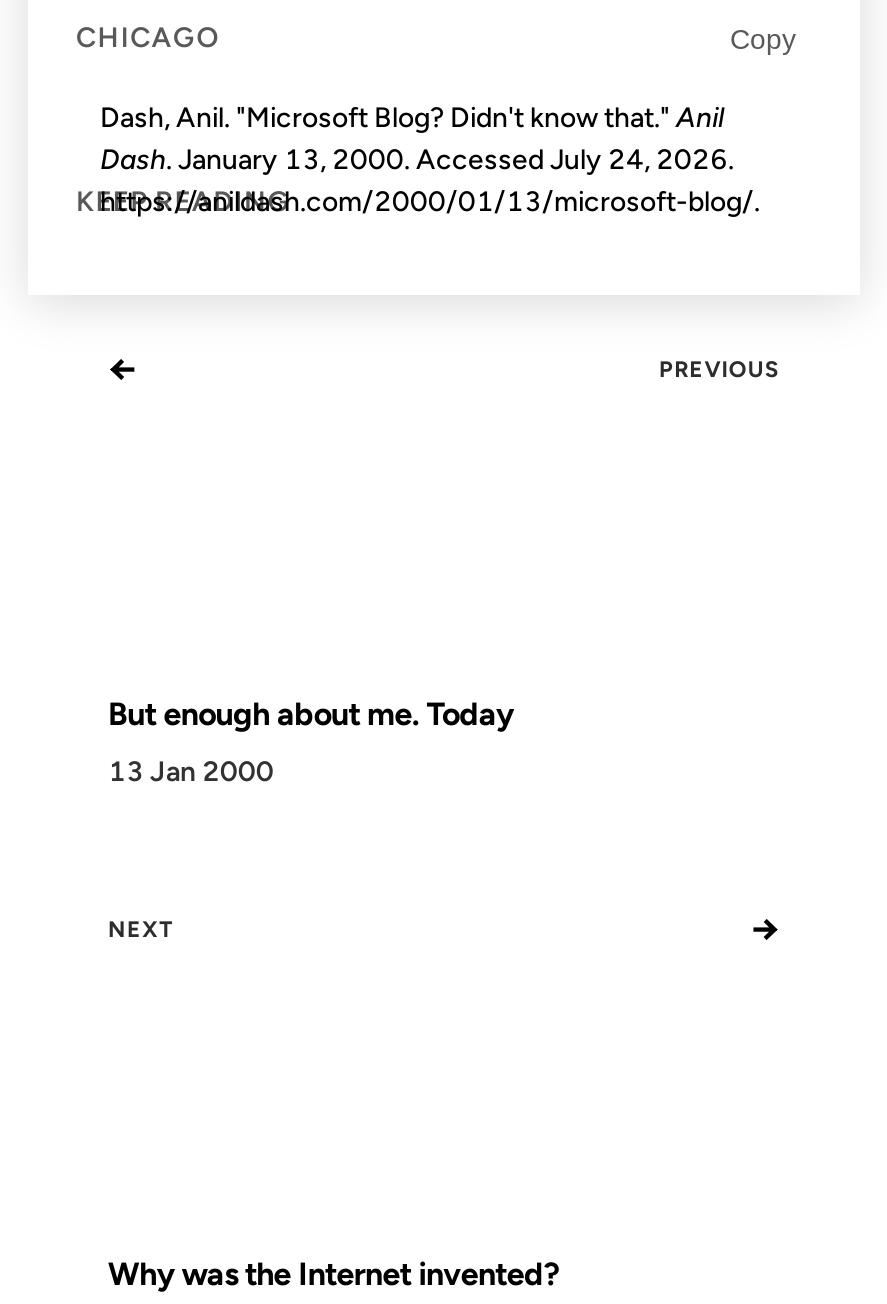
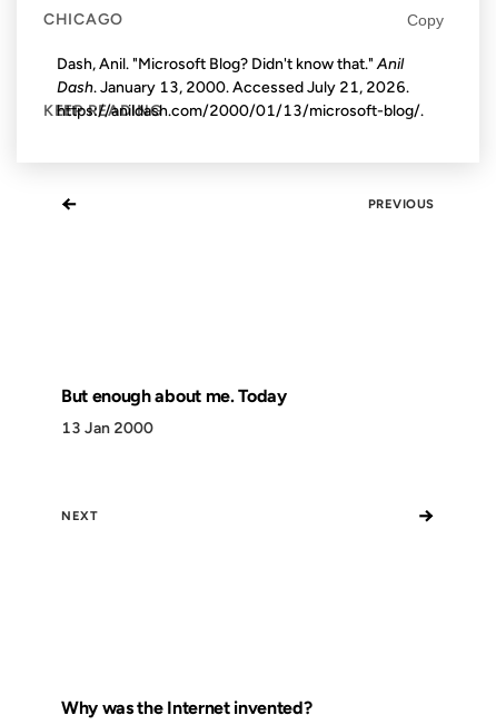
[100,143,734,177] Dash. January 13, 2000. Accessed July 24, 2026. -> [57,78,409,97] Dash. January 13, 2000. Accessed July 21, 2026.

